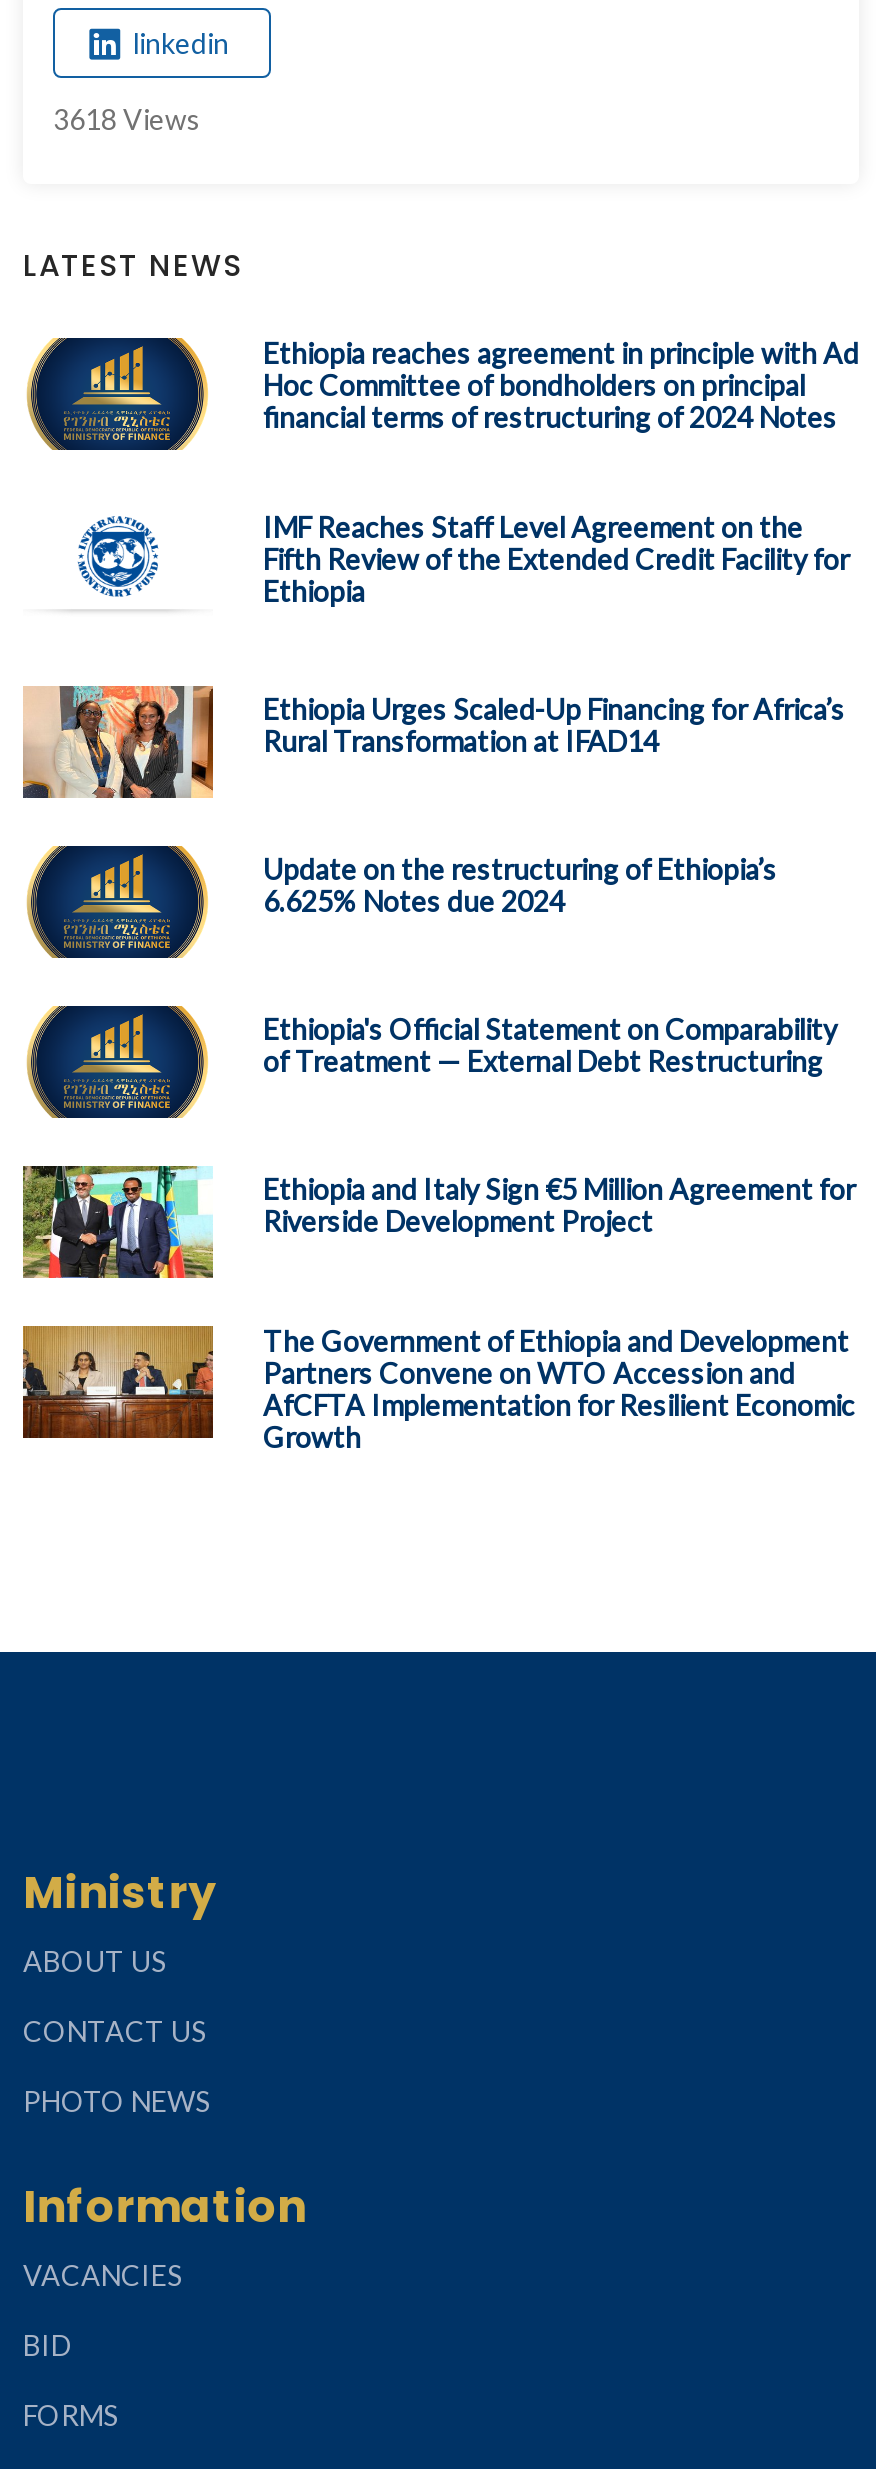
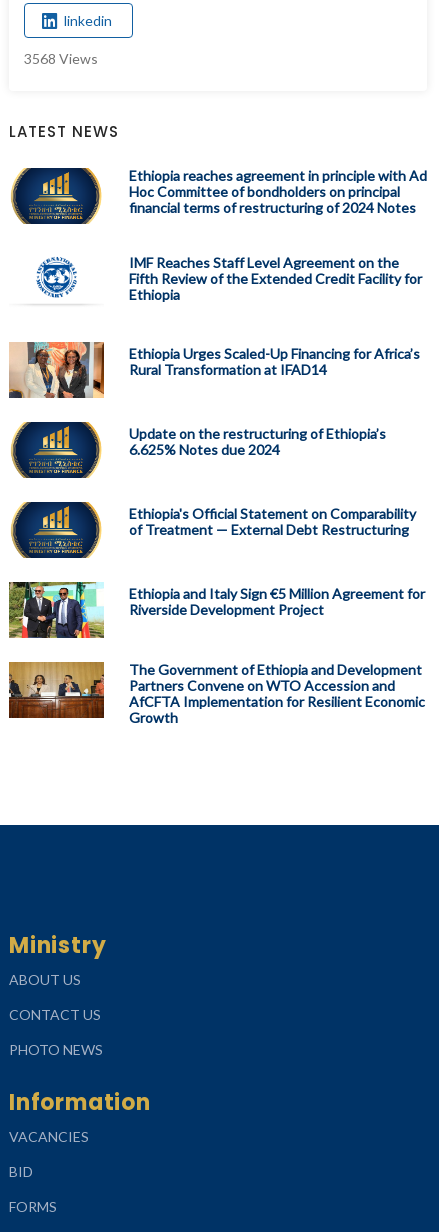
[53,102,201,136] 3618 Views -> [24,50,98,67] 3568 Views

